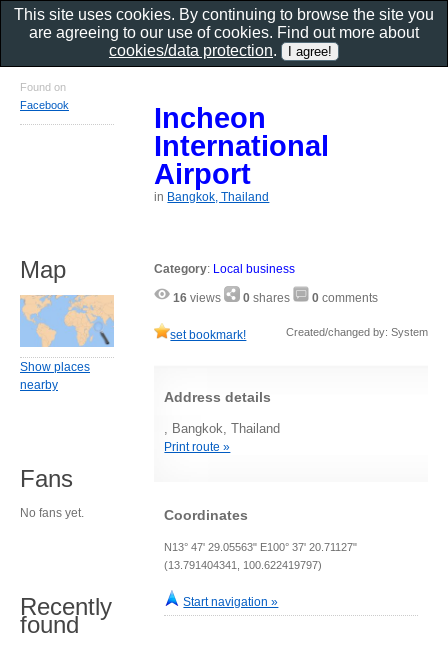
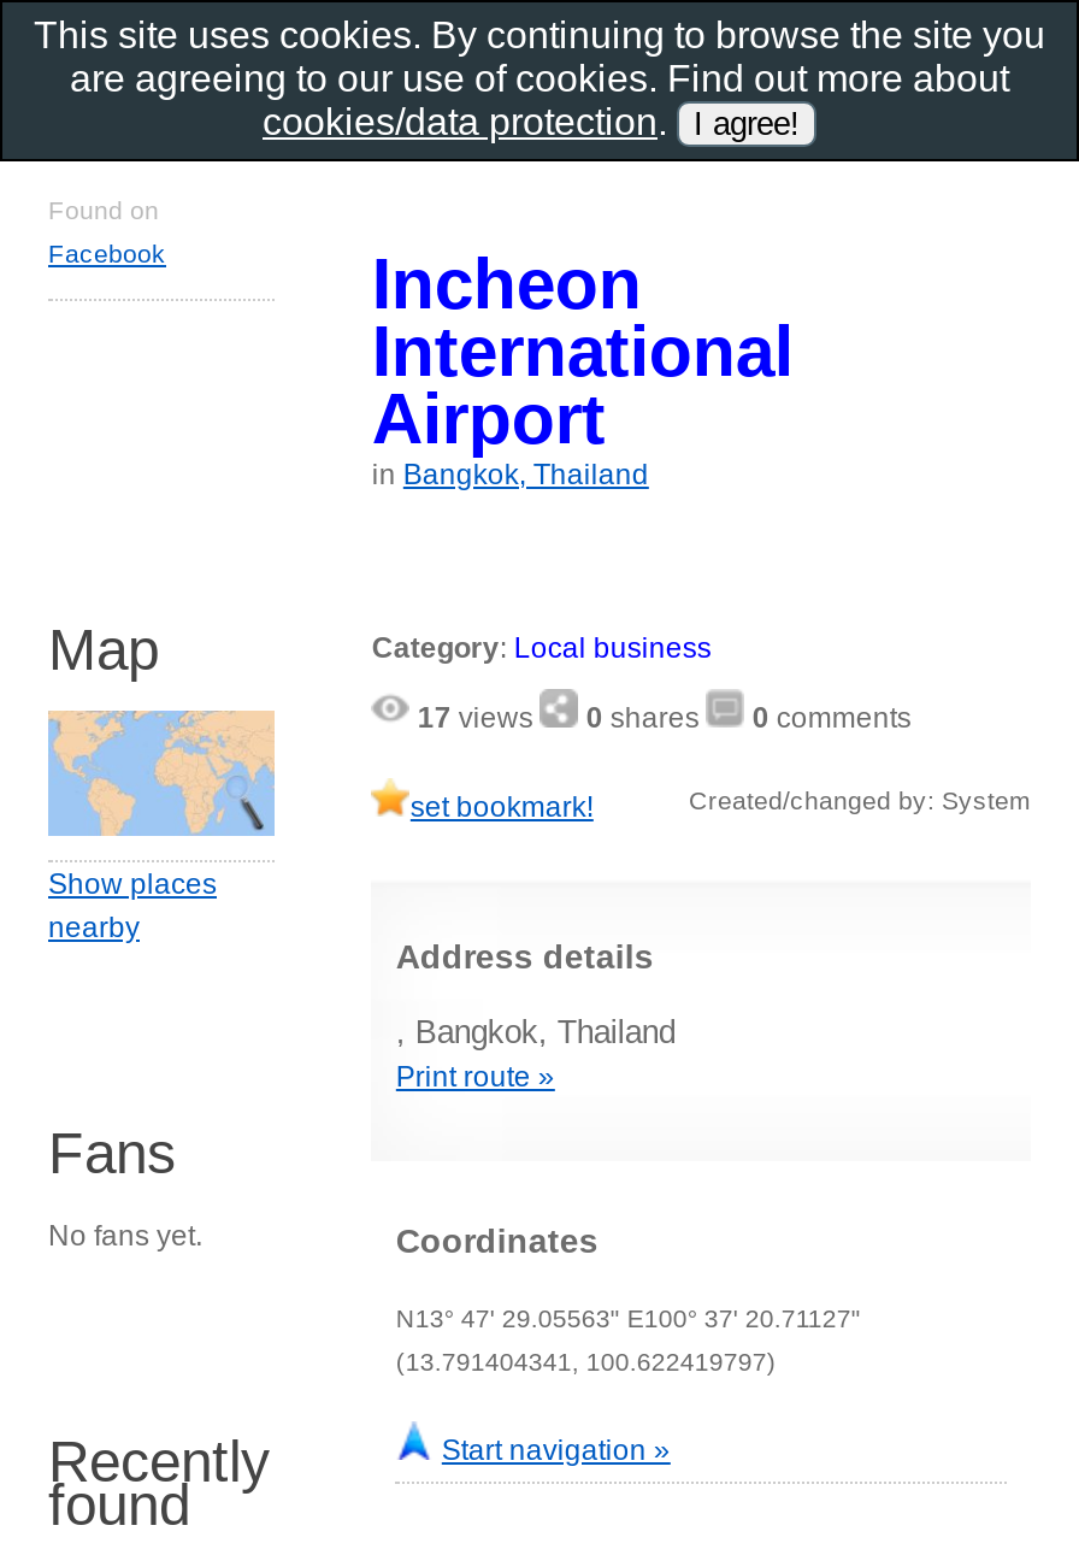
[173,291,378,305] 16 views 0 shares 0 comments -> [418,701,911,735] 17 views 0 shares 0 comments

